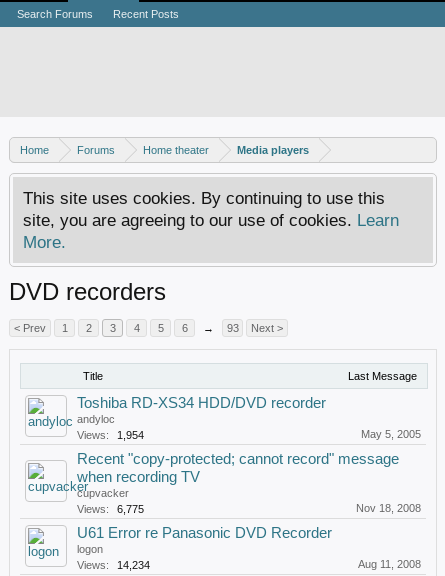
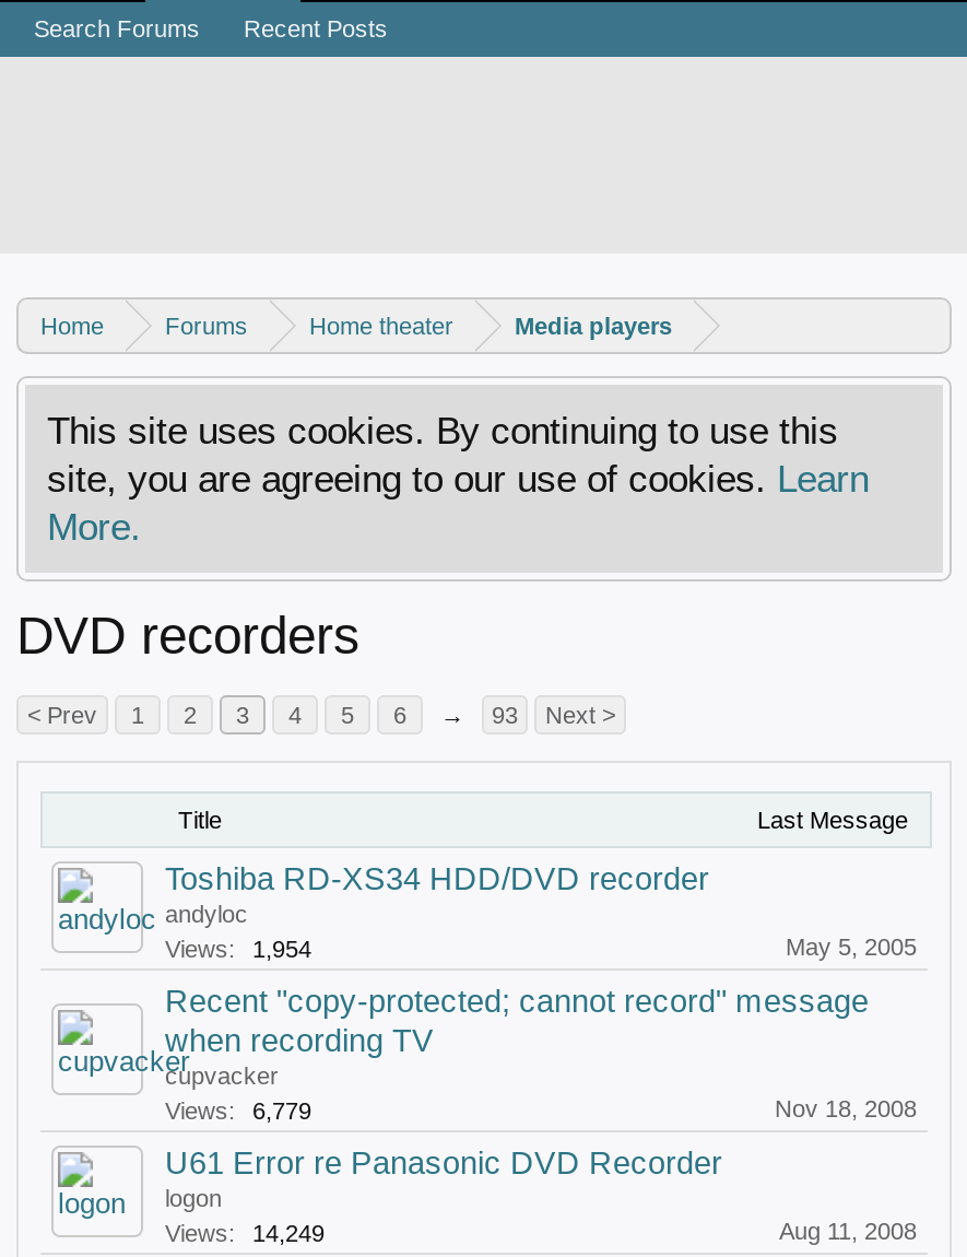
[77,503,144,515] Views: 6,775 -> [165,1097,311,1124] Views: 6,779
[77,559,150,571] Views: 14,234 -> [165,1220,325,1246] Views: 14,249

